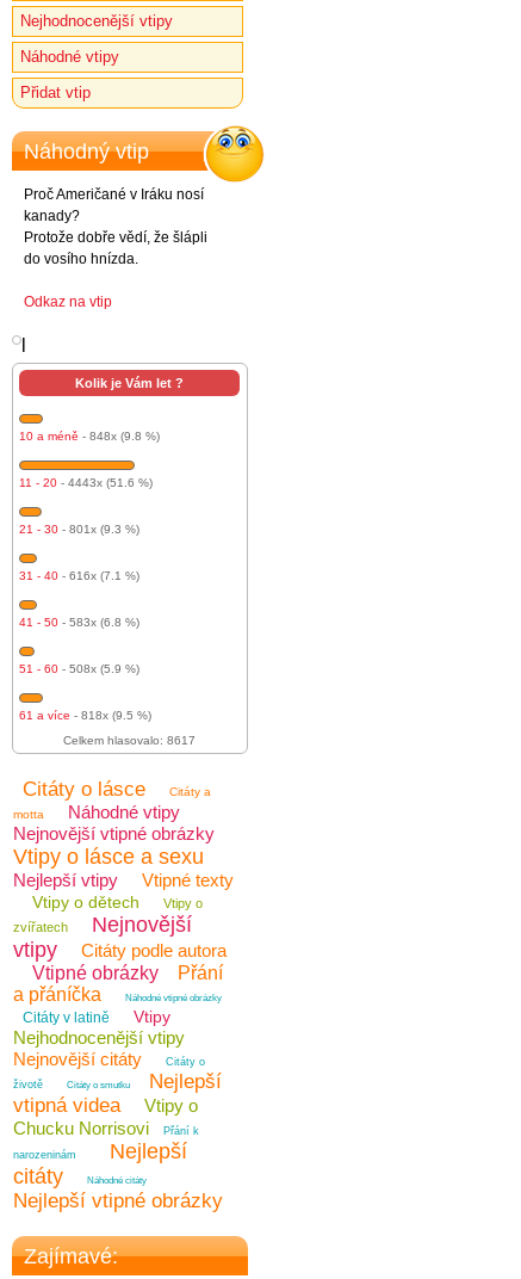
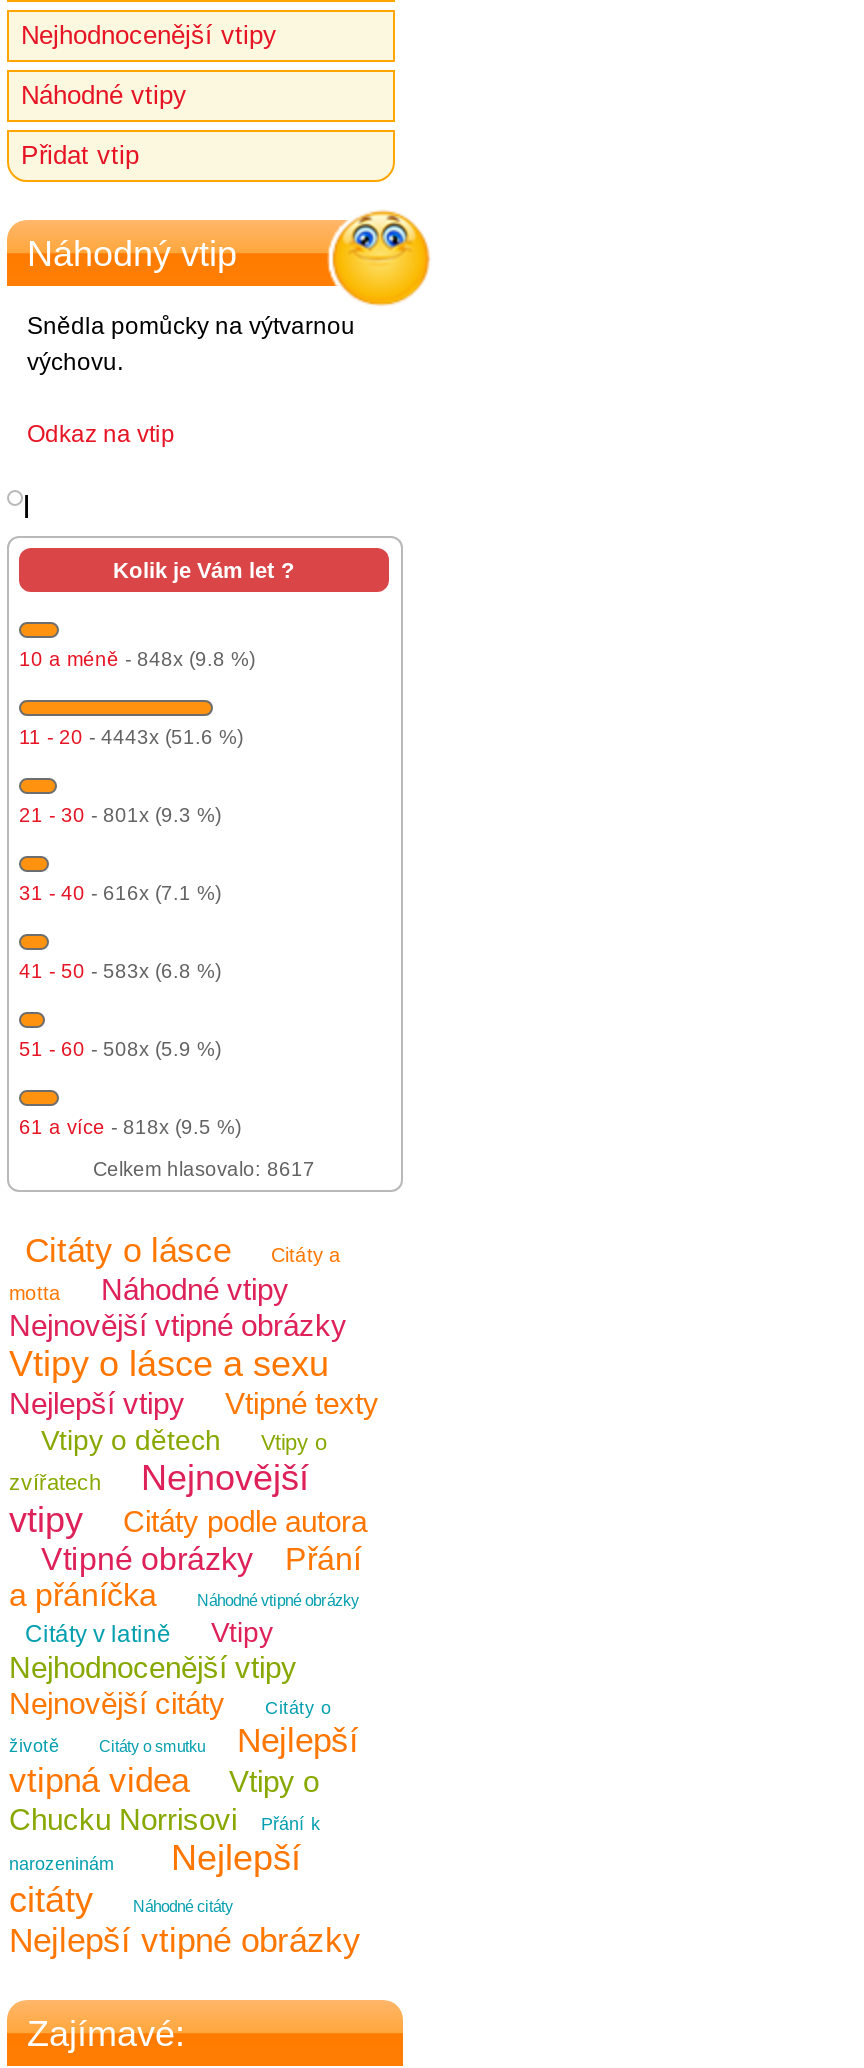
[24,186,207,267] Proč Američané v Iráku nosí | kanady? | Protože dobře vědí, že šlápli | do vosího hnízda. -> [27,312,355,376] Snědla pomůcky na výtvarnou | výchovu.

